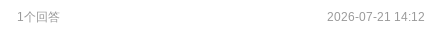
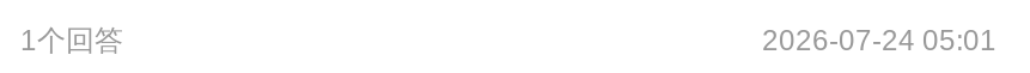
[327,10,425,24] 2026-07-21 14:12 -> [762,24,997,57] 2026-07-24 05:01

